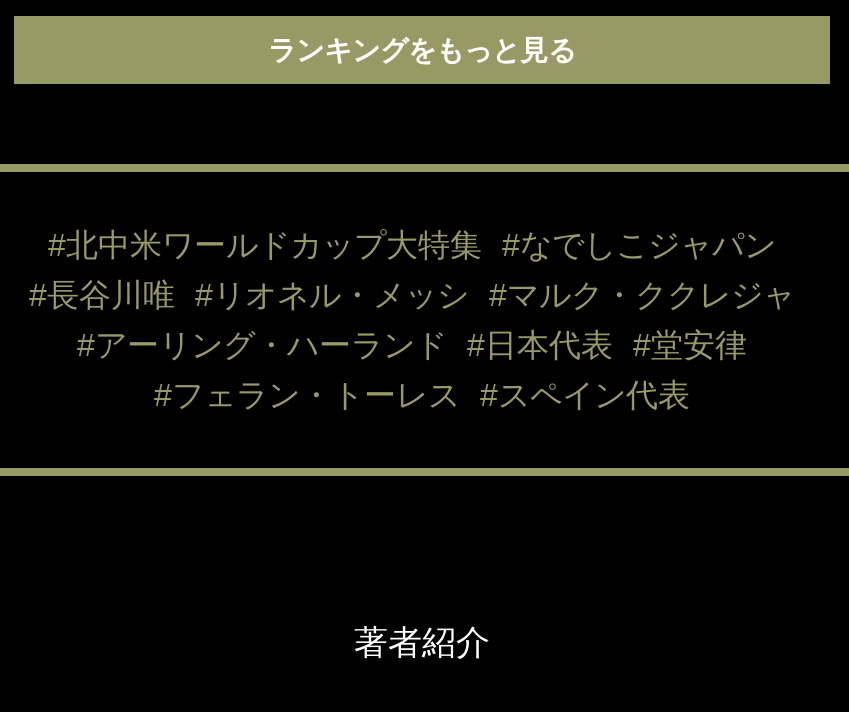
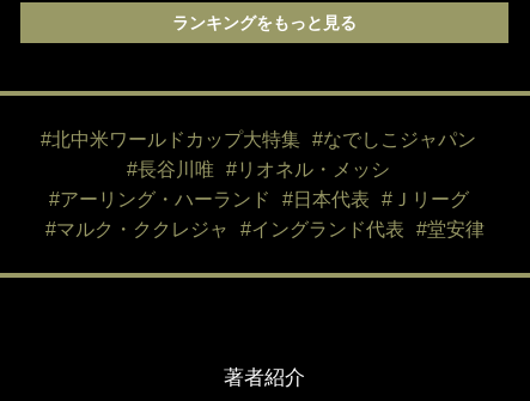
[29,278,795,312] #長谷川唯 #リオネル・メッシ #マルク・ククレジャ -> [127,159,390,180] #長谷川唯 #リオネル・メッシ
[77,328,747,362] #アーリング・ハーランド #日本代表 #堂安律 -> [48,189,468,209] #アーリング・ハーランド #日本代表 #Ｊリーグ
[154,378,690,412] #フェラン・トーレス #スペイン代表 -> [45,219,484,239] #マルク・ククレジャ #イングランド代表 #堂安律

